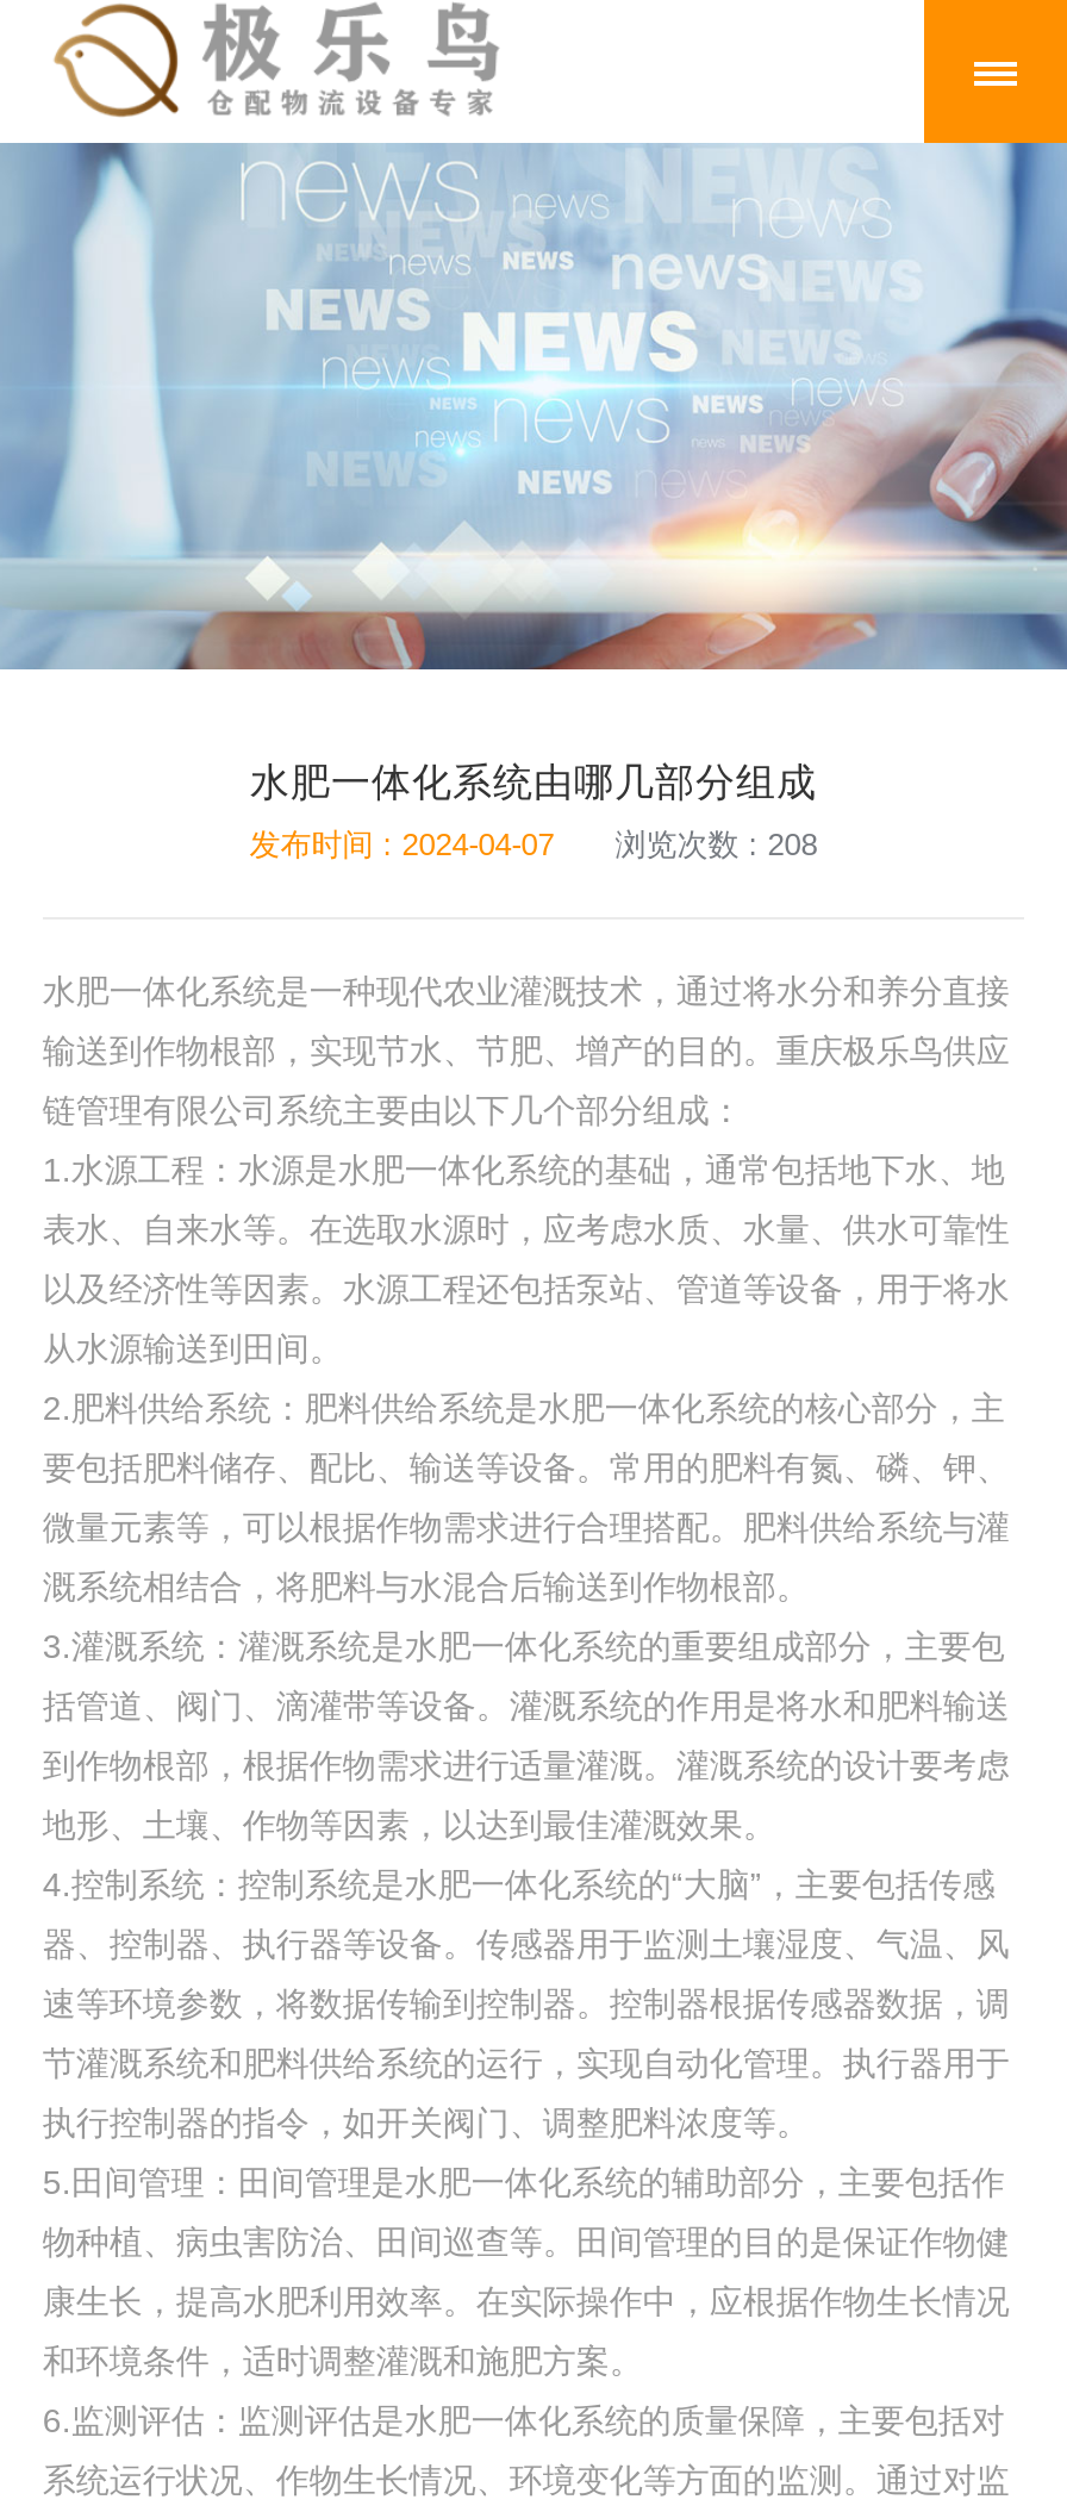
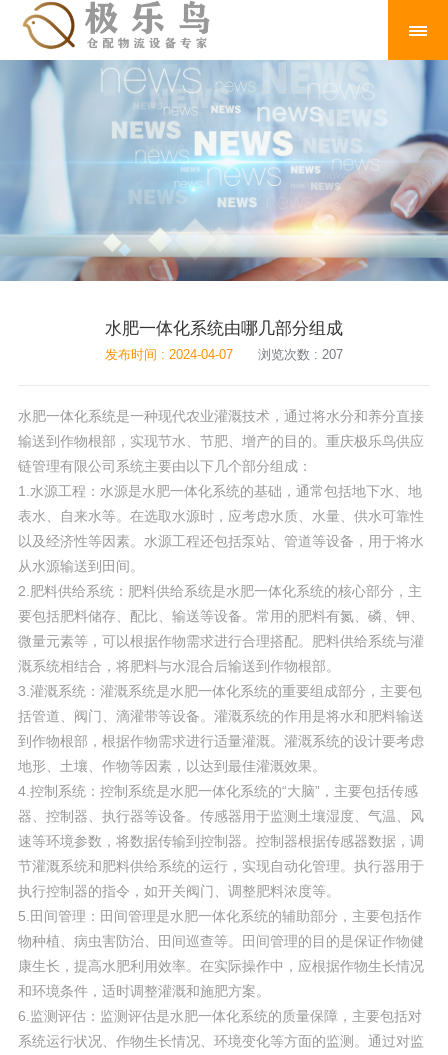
[250,827,817,863] 发布时间 : 2024-04-07 浏览次数 : 208 -> [105,347,343,362] 发布时间 : 2024-04-07 浏览次数 : 207

